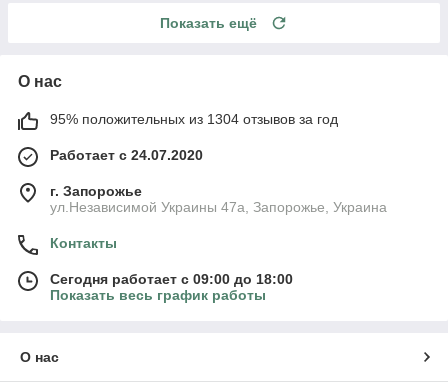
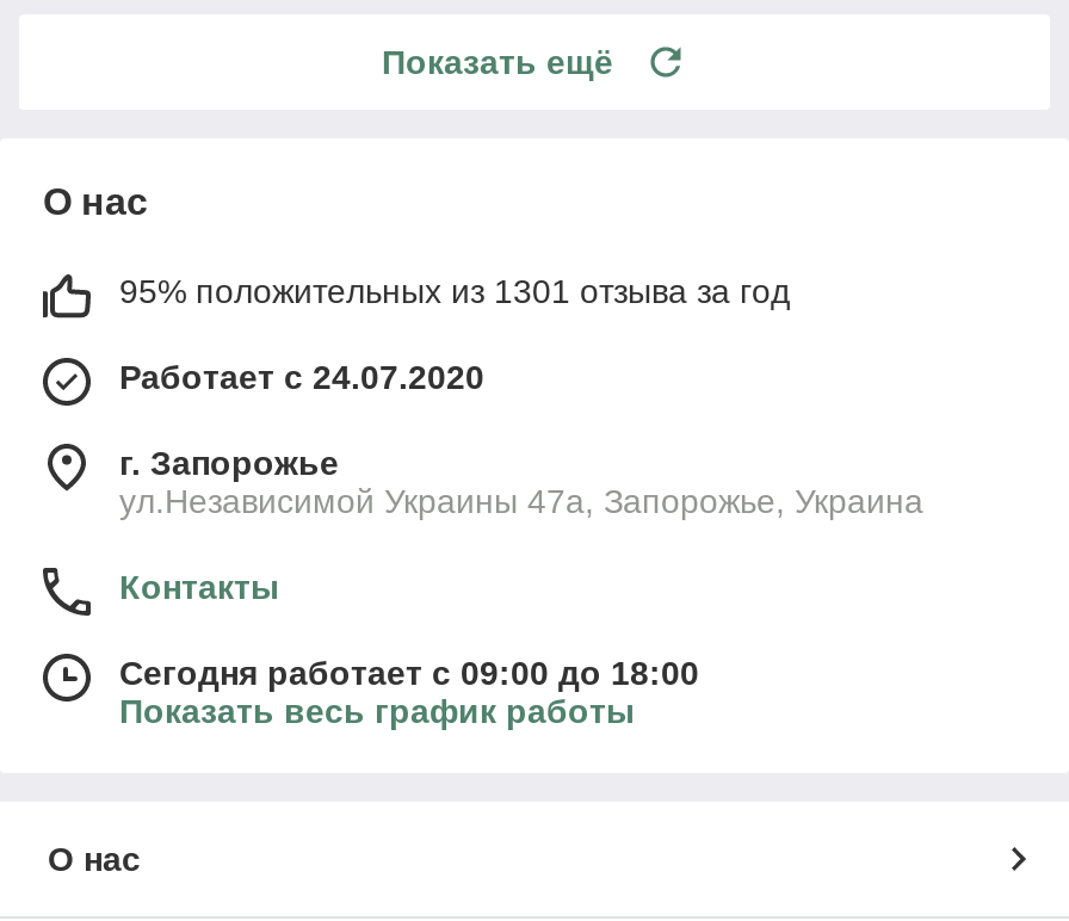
[50,111,338,127] 95% положительных из 1304 отзывов за год -> [119,272,790,310] 95% положительных из 1301 отзыва за год

